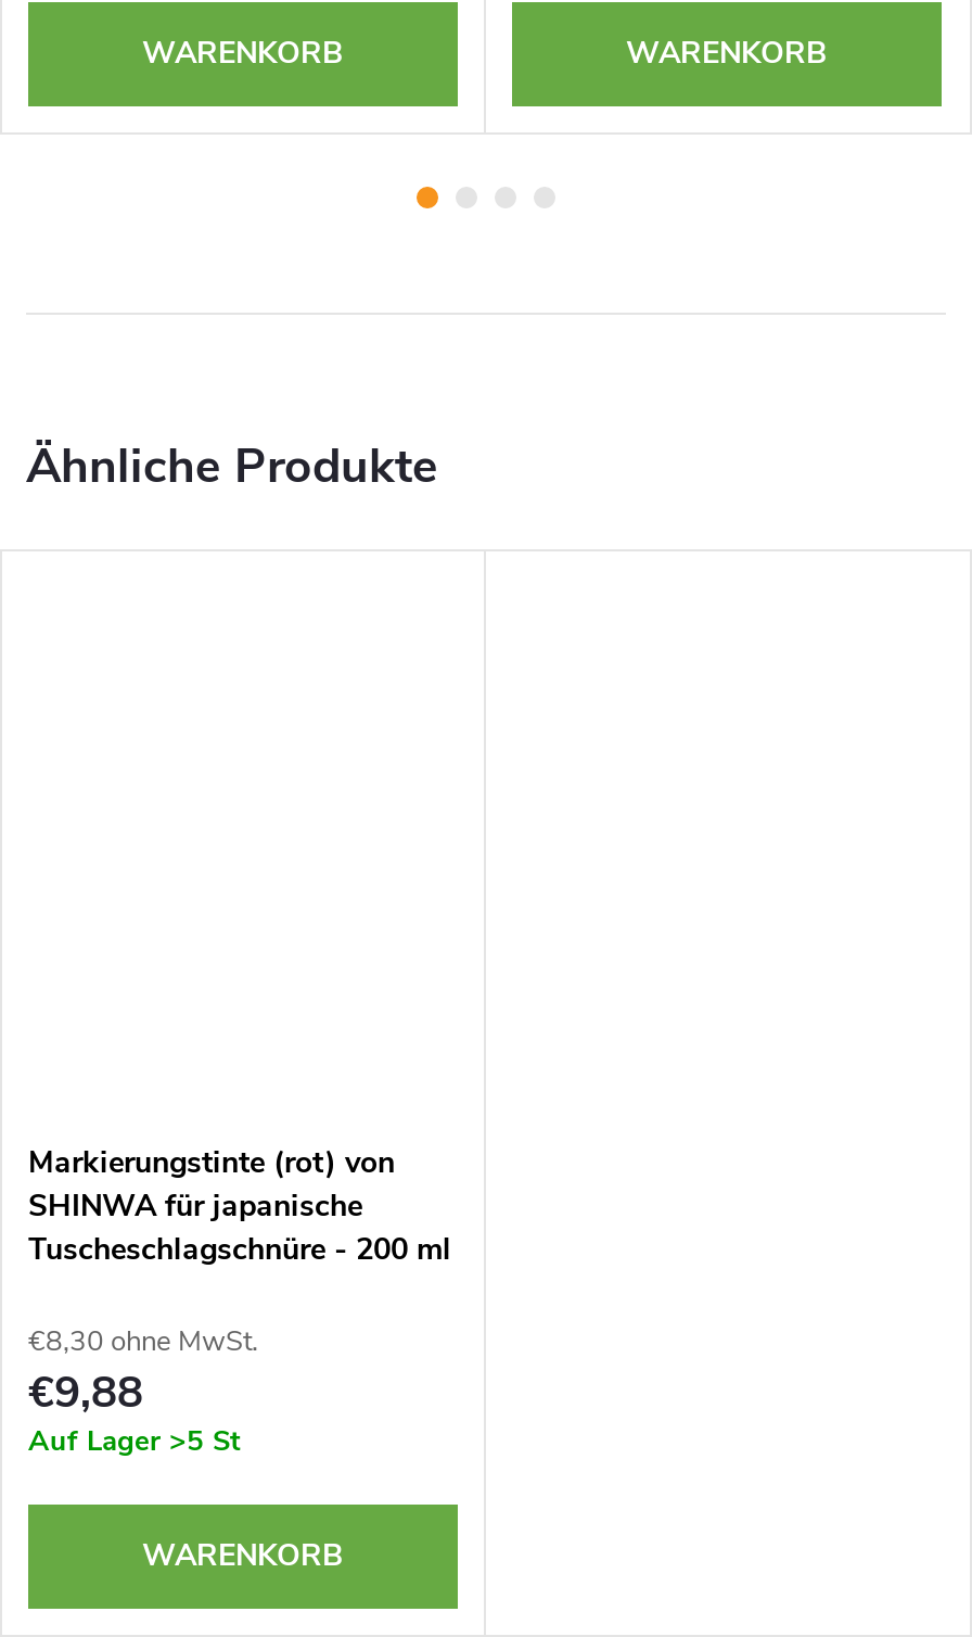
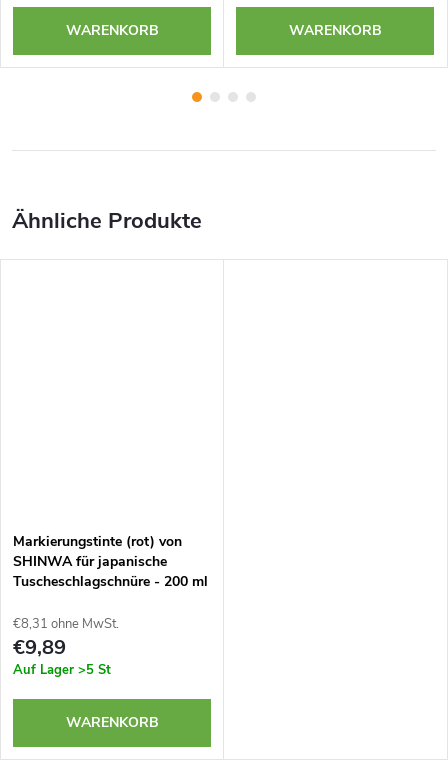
[28,1322,258,1361] €8,30 ohne MwSt. -> [13,615,119,633] €8,31 ohne MwSt.
[28,1362,143,1421] €9,88 -> [13,633,66,660] €9,89

